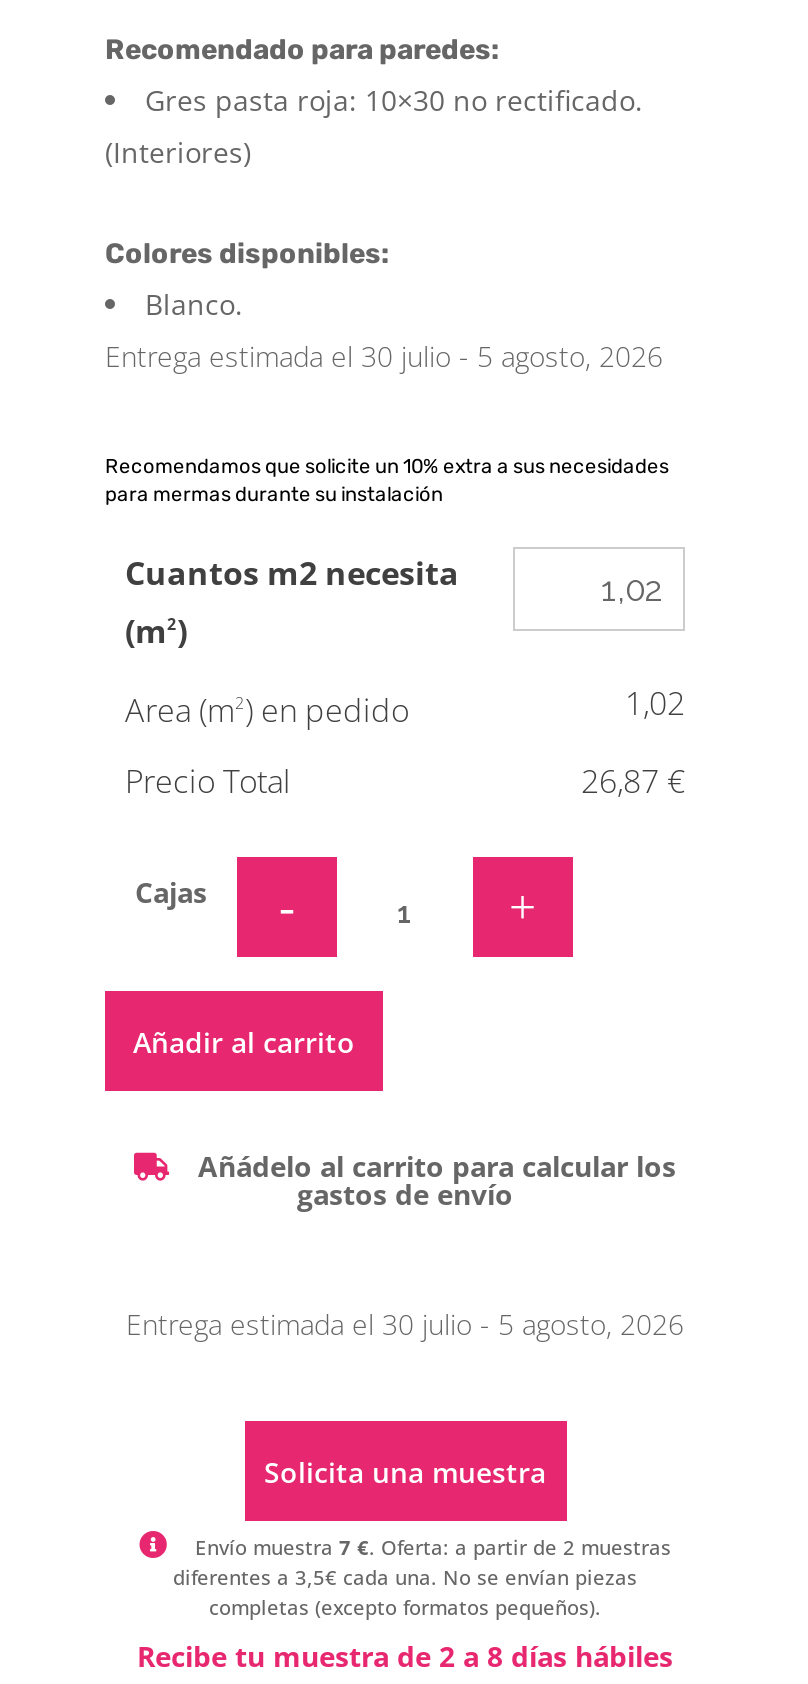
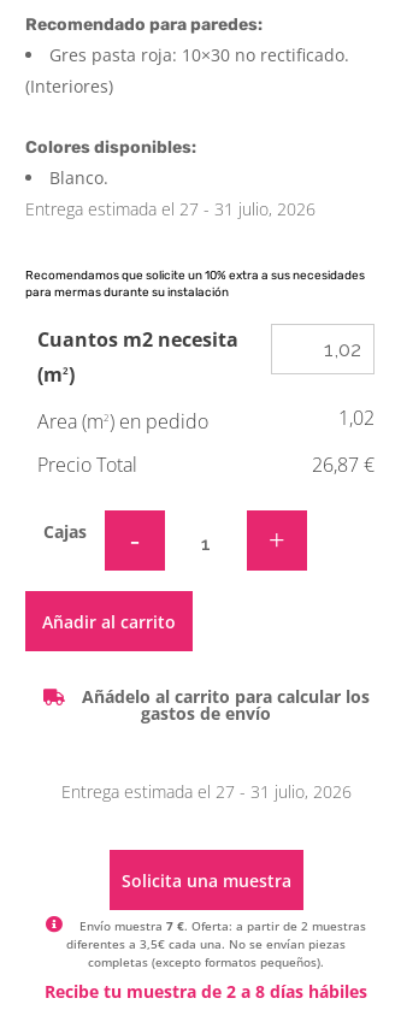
[105,337,663,375] Entrega estimada el 30 julio - 5 agosto, 2026 -> [25,198,316,220] Entrega estimada el 27 - 31 julio, 2026
[126,1305,684,1343] Entrega estimada el 30 julio - 5 agosto, 2026 -> [61,780,351,803] Entrega estimada el 27 - 31 julio, 2026

